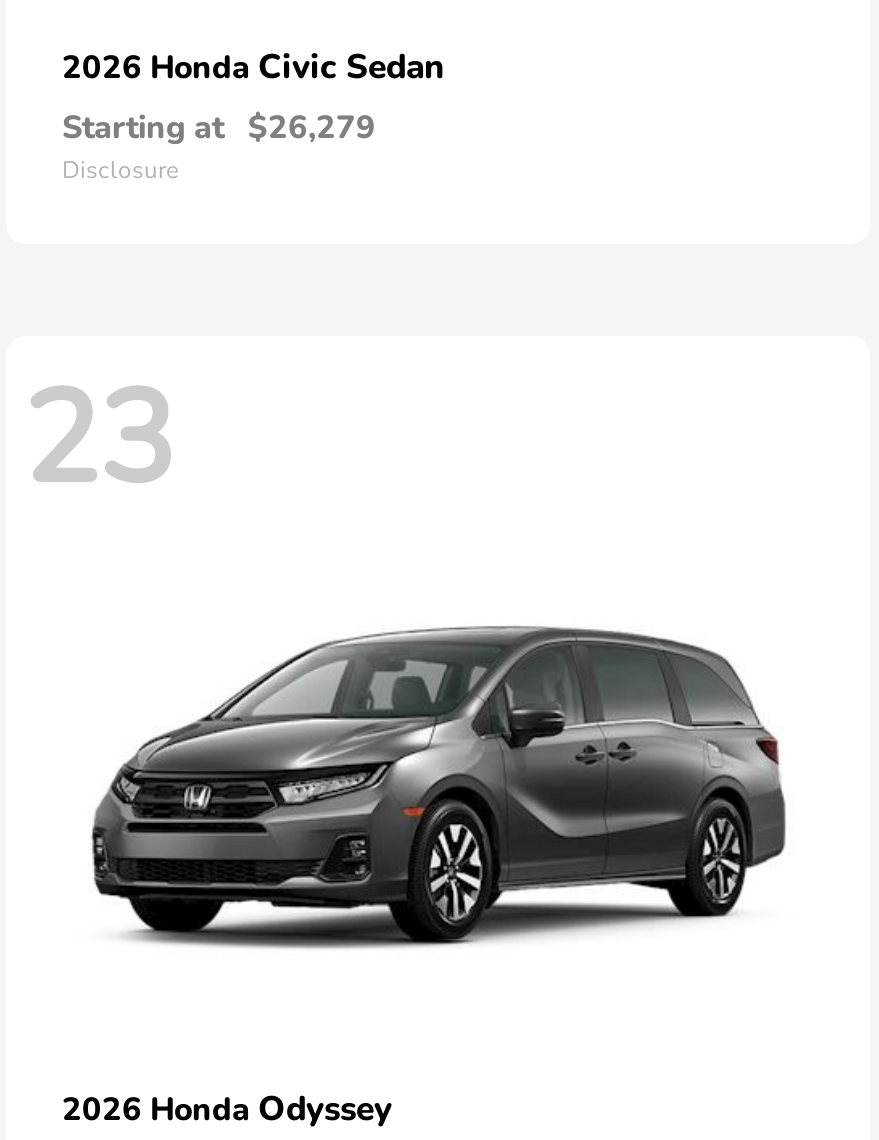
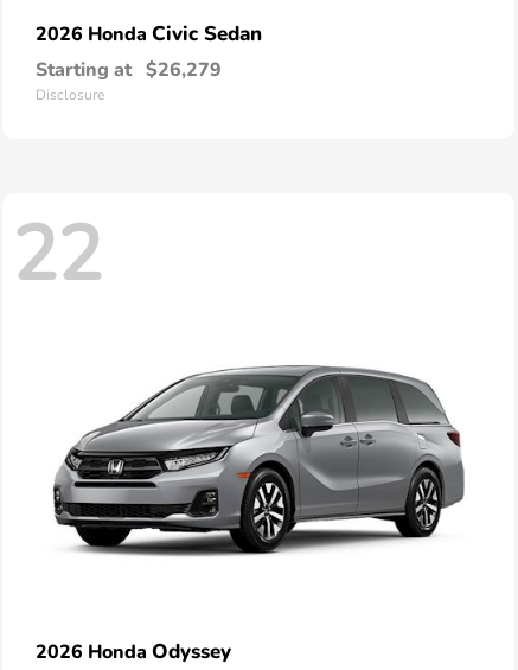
[22,353,174,529] 23 -> [12,203,102,308] 22
[96,708,782,898] [image] -> [57,370,460,528] [image]

